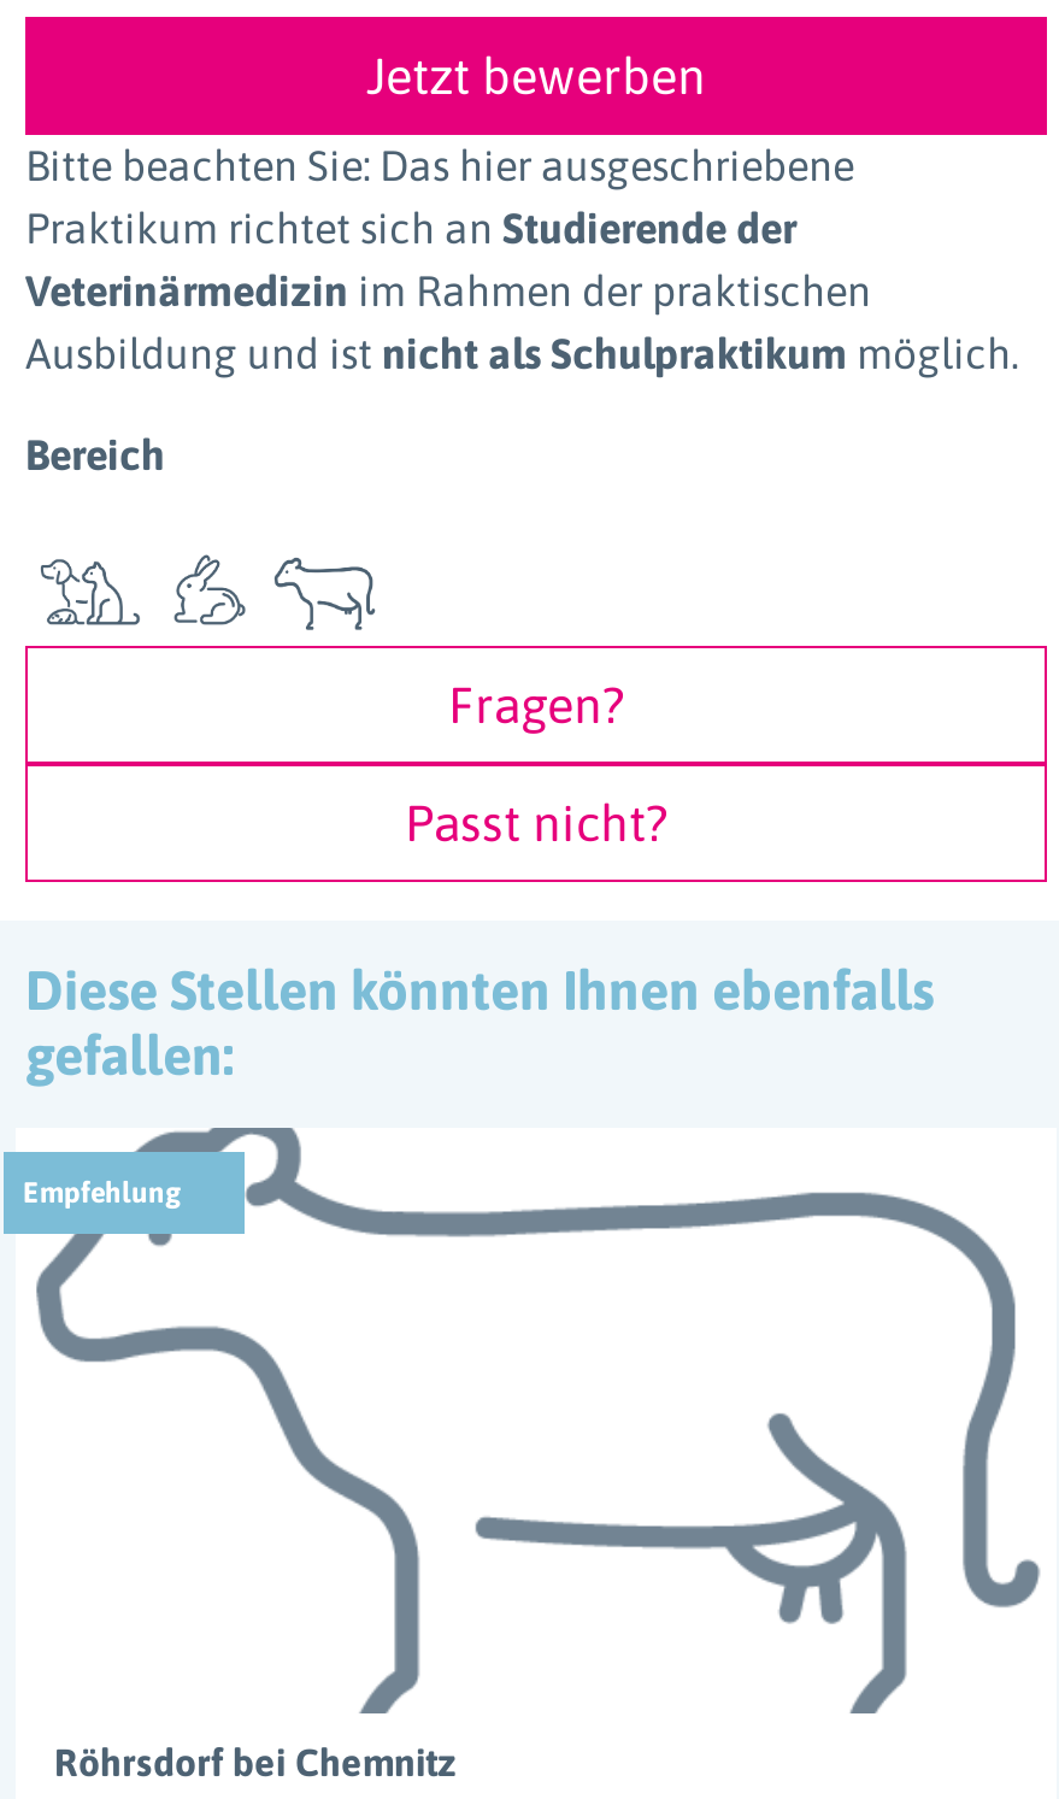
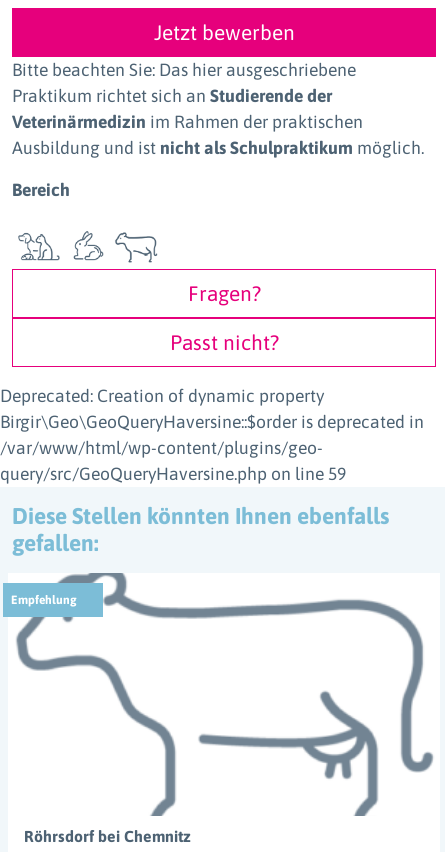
none -> [0,386,424,484] Deprecated: Creation of dynamic property | Birgir\Geo\GeoQueryHaversine::$order is deprecated in | /var/www/html/wp-content/plugins/geo- | query/src/GeoQueryHaversine.php on line 59

